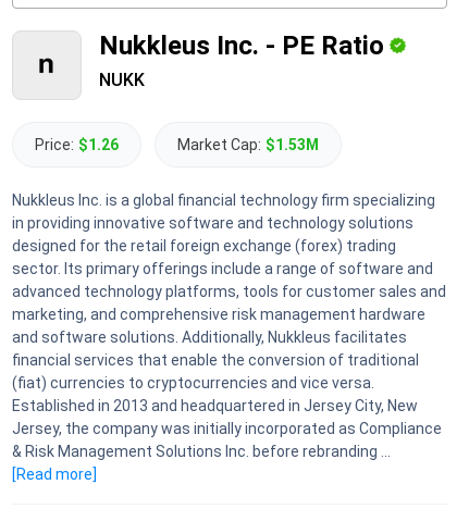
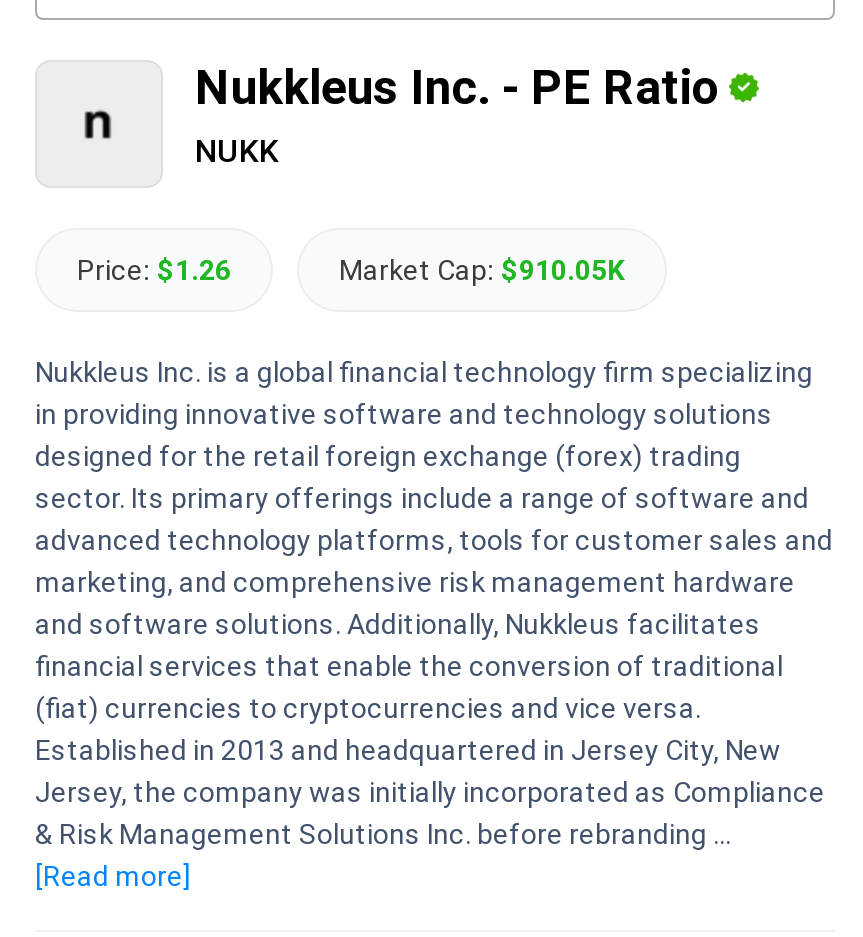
[177,136,319,153] Market Cap: $1.53M -> [339,254,625,286] Market Cap: $910.05K

